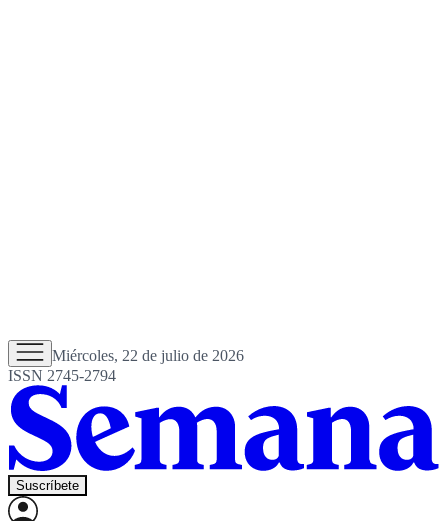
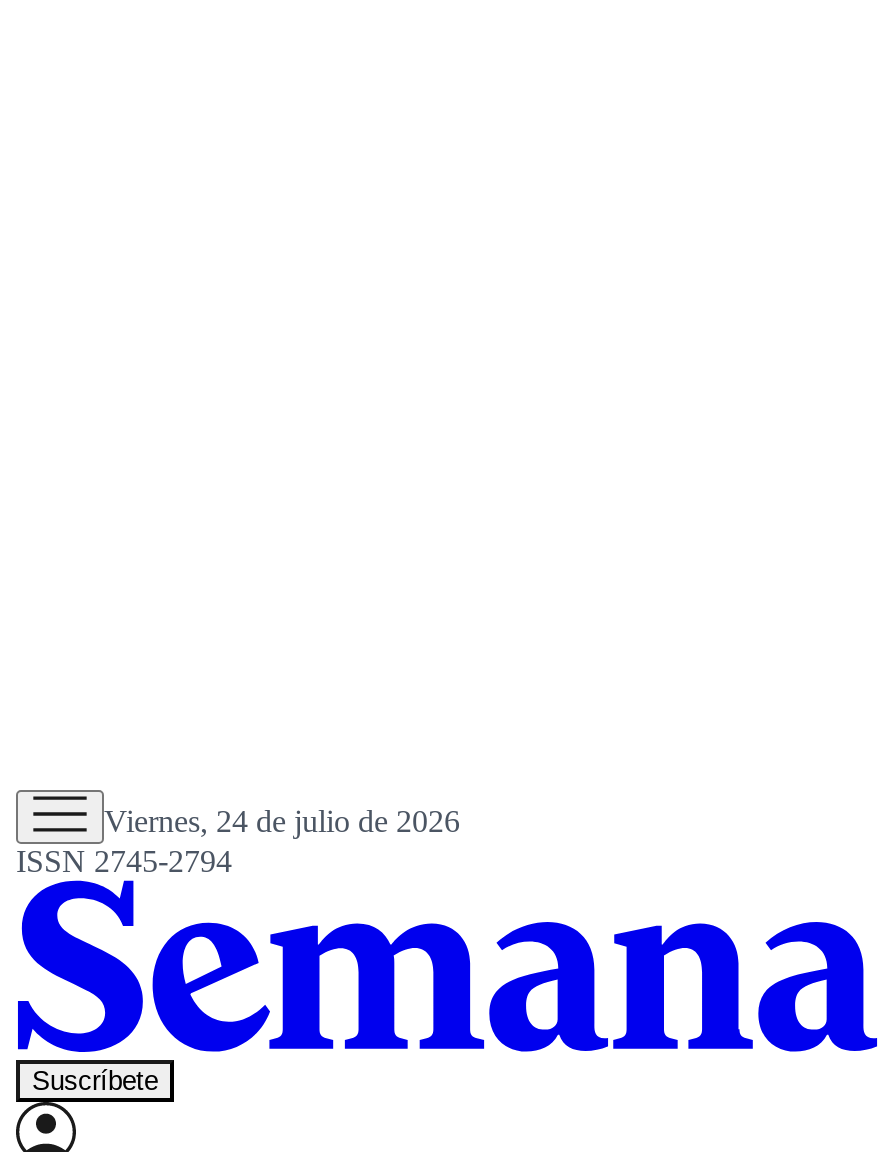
[52,347,244,364] Miércoles, 22 de julio de 2026 -> [104,804,460,838] Viernes, 24 de julio de 2026

